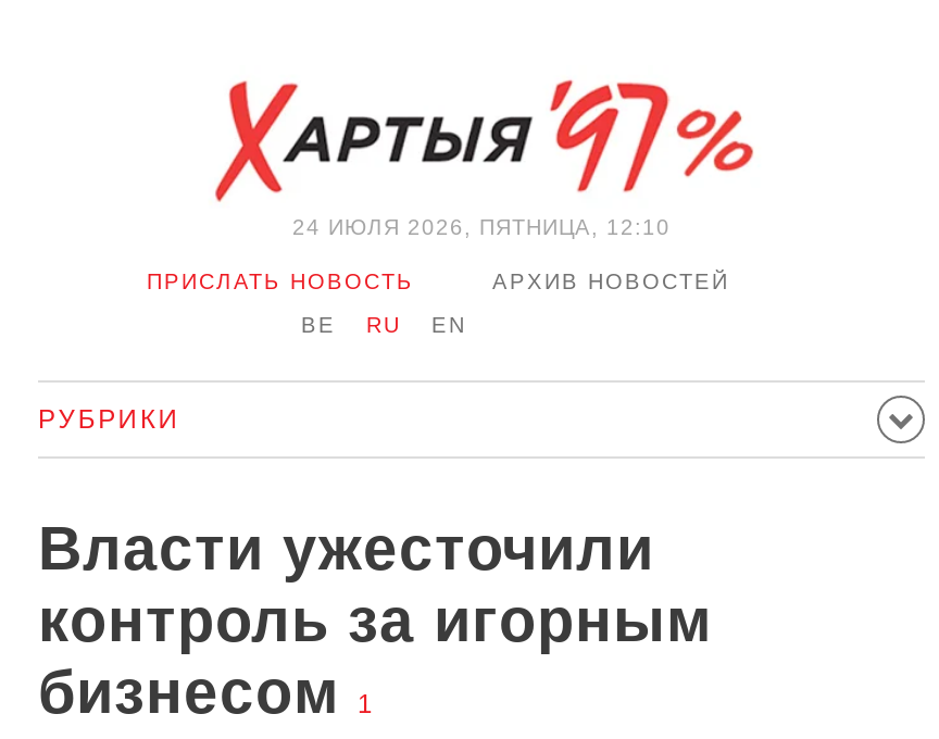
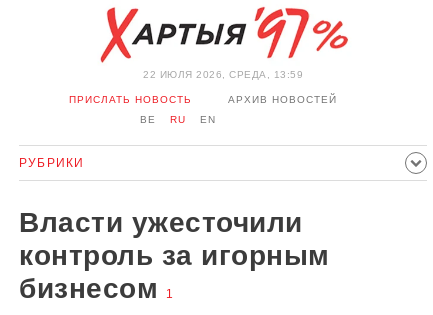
[292,215,671,239] 24 ИЮЛЯ 2026, ПЯТНИЦА, 12:10 -> [143,69,303,80] 22 ИЮЛЯ 2026, СРЕДА, 13:59

